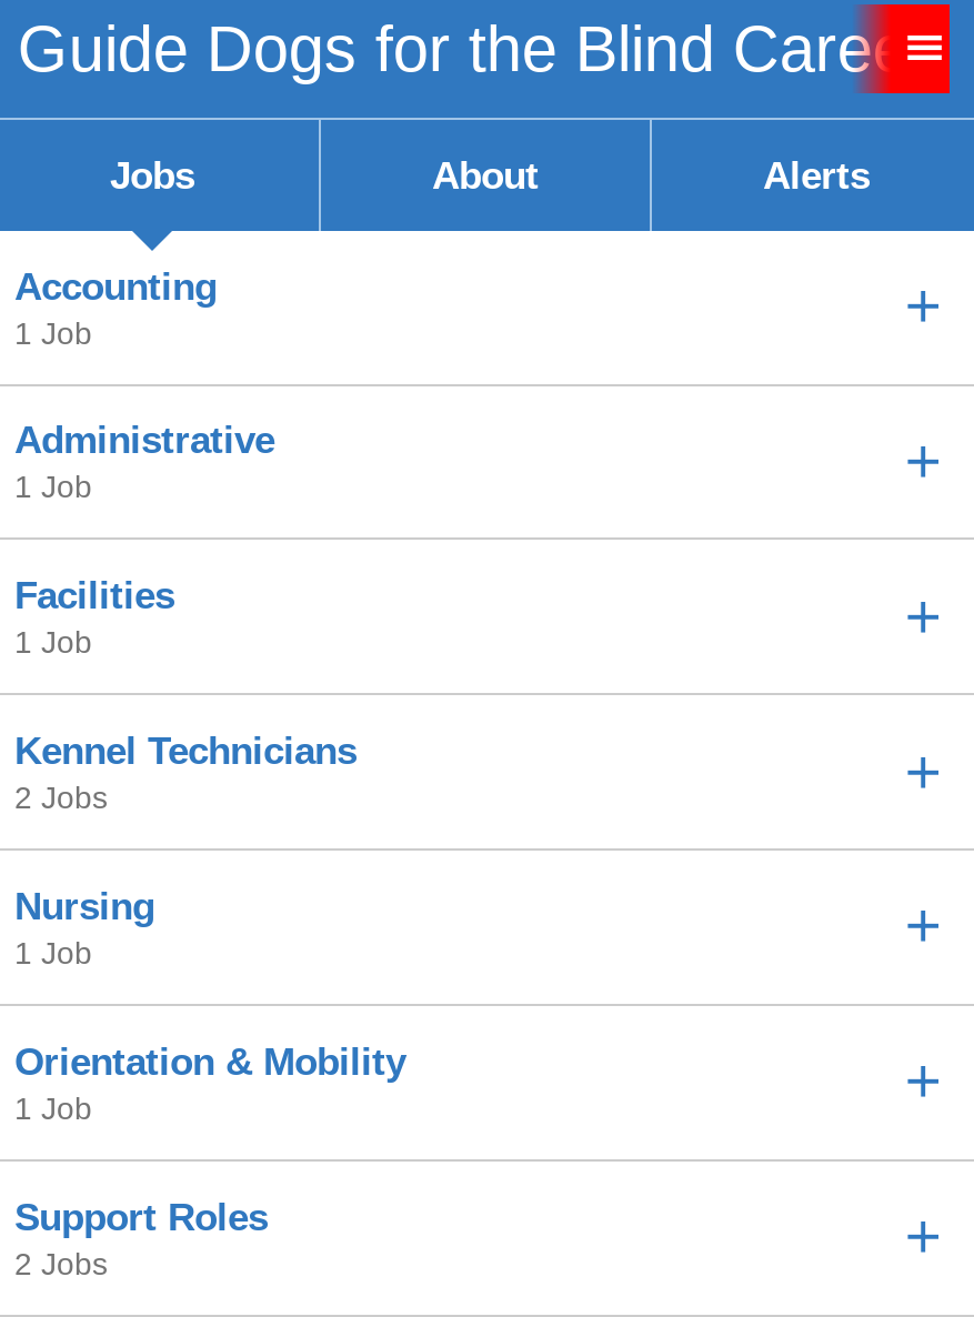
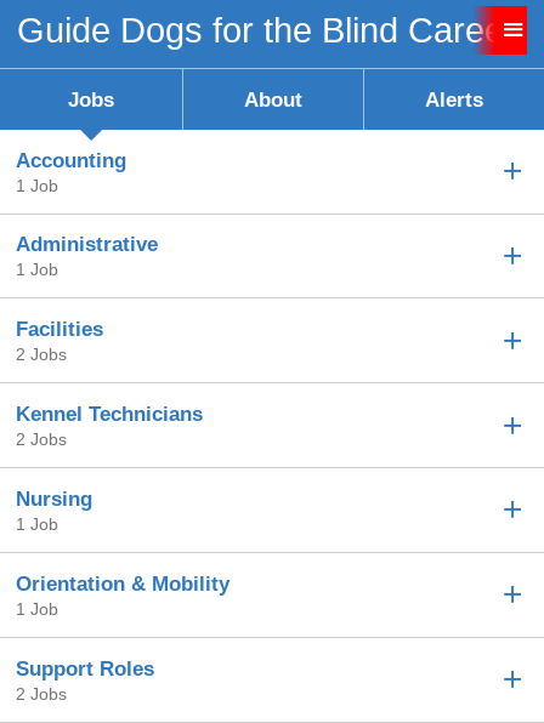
[14,625,92,660] 1 Job -> [16,345,67,364] 2 Jobs

